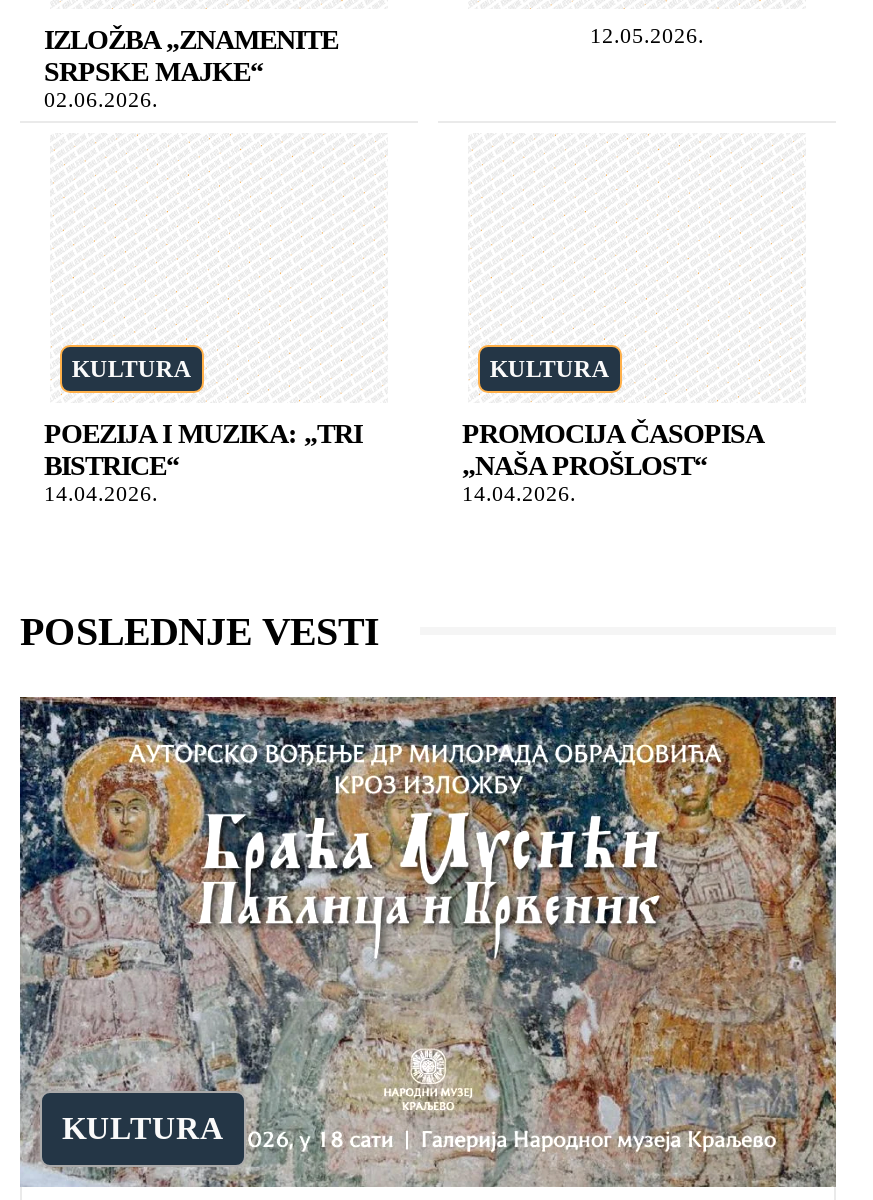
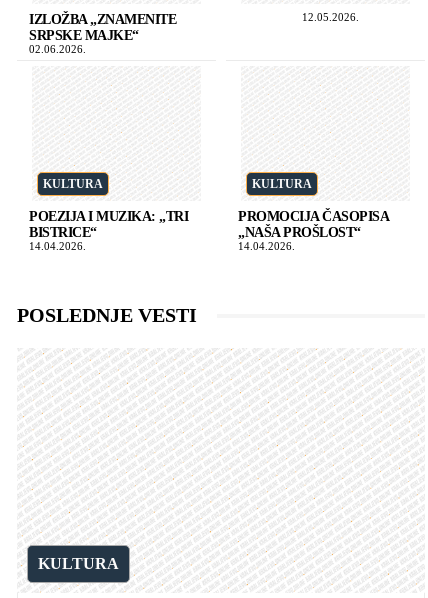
[18,694,838,1190] [image] -> none

